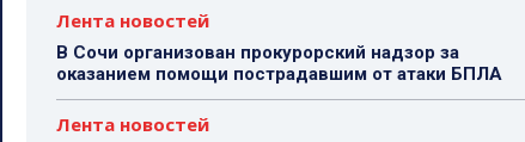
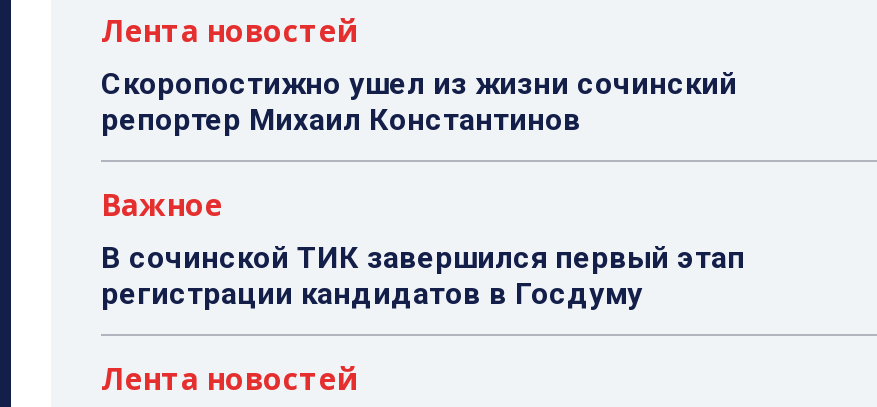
[56,42,502,85] В Сочи организован прокурорский надзор за | оказанием помощи пострадавшим от атаки БПЛА -> [101,66,745,312] Скоропостижно ушел из жизни сочинский | репортер Михаил Константинов | Важное | В сочинской ТИК завершился первый этап | регистрации кандидатов в Госдуму

